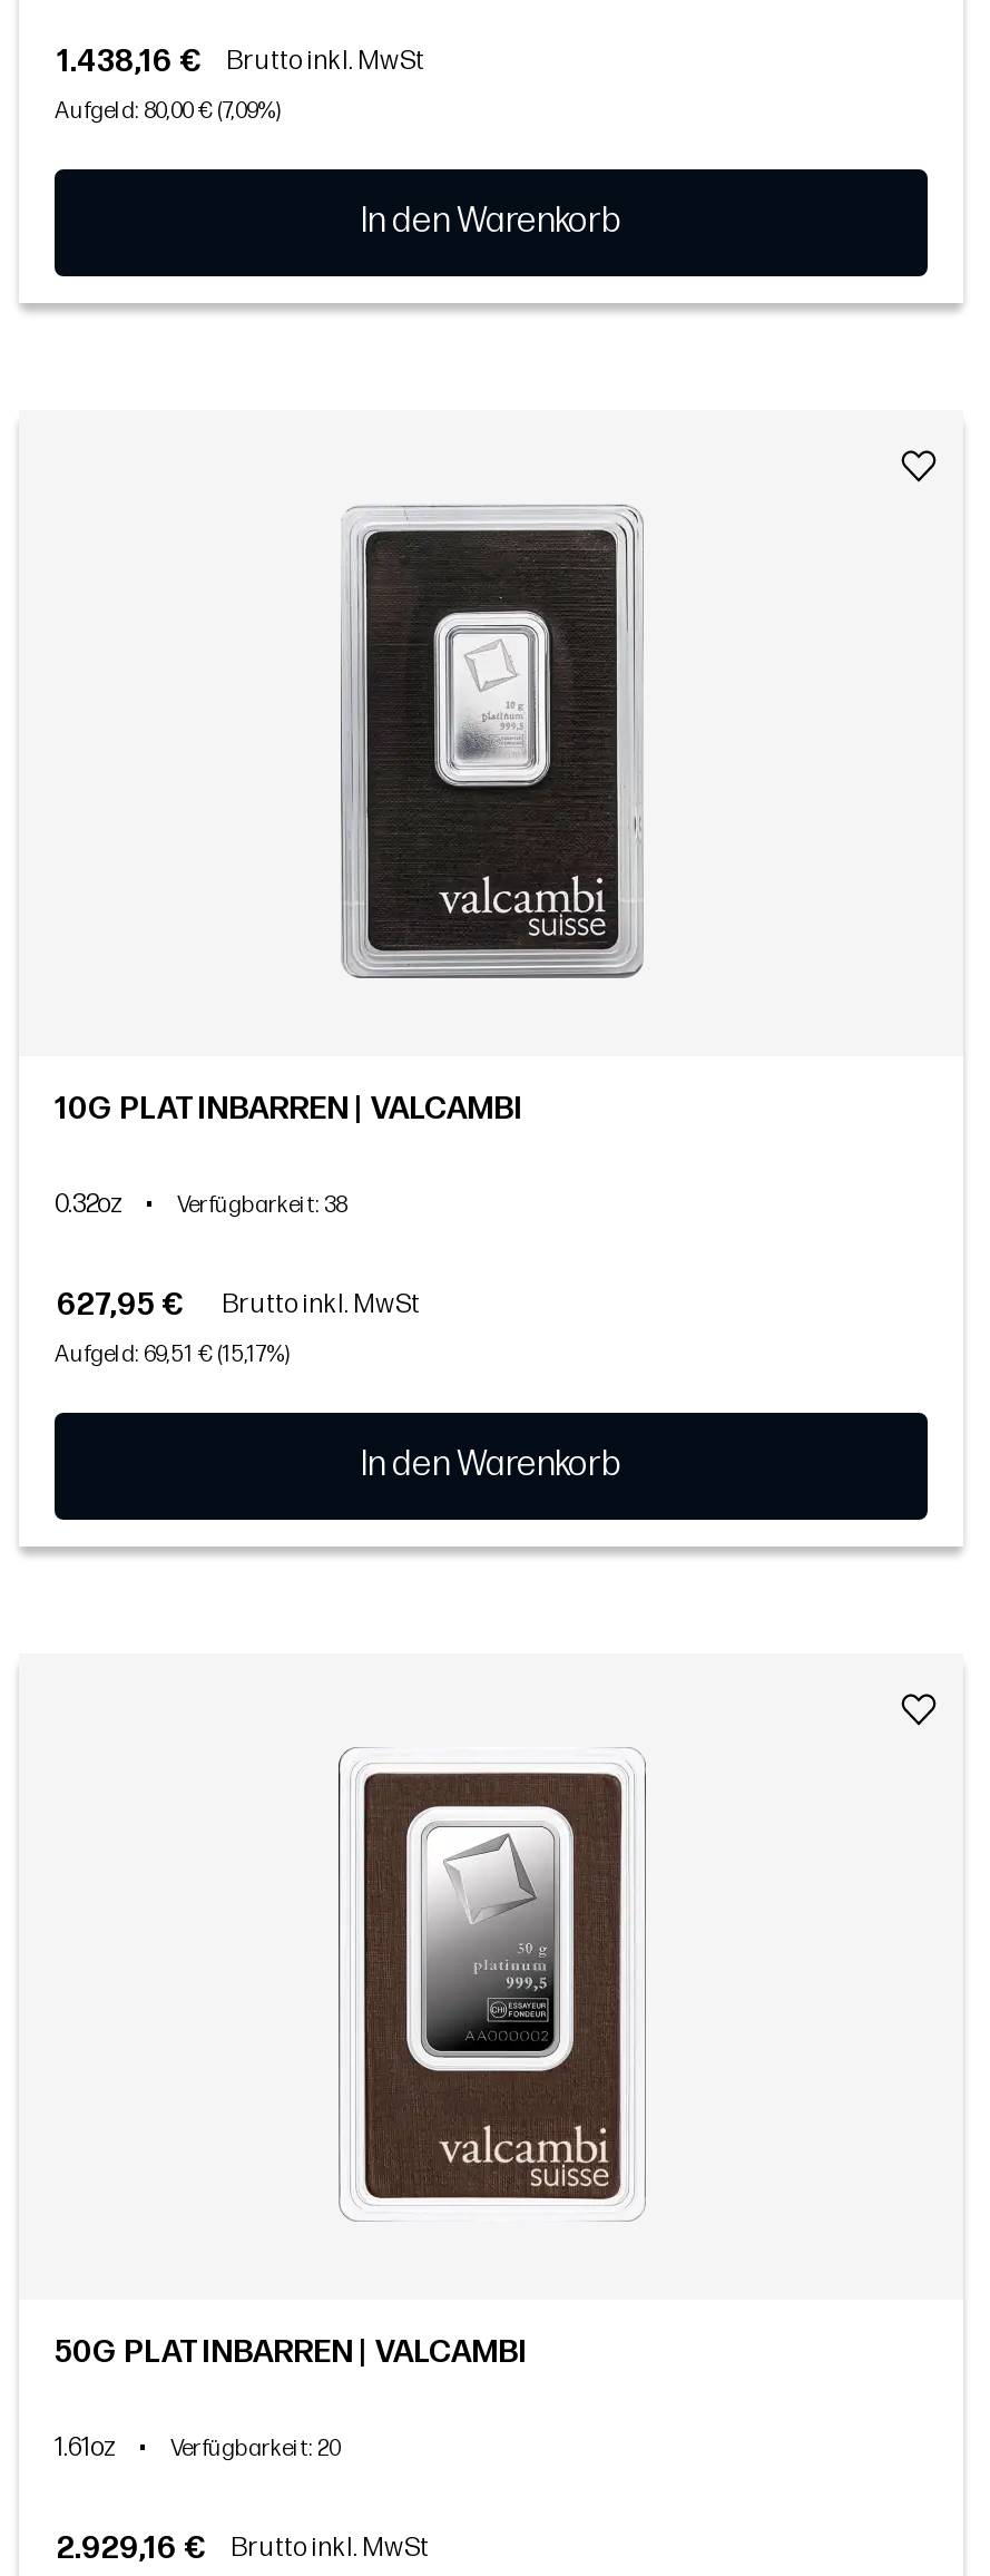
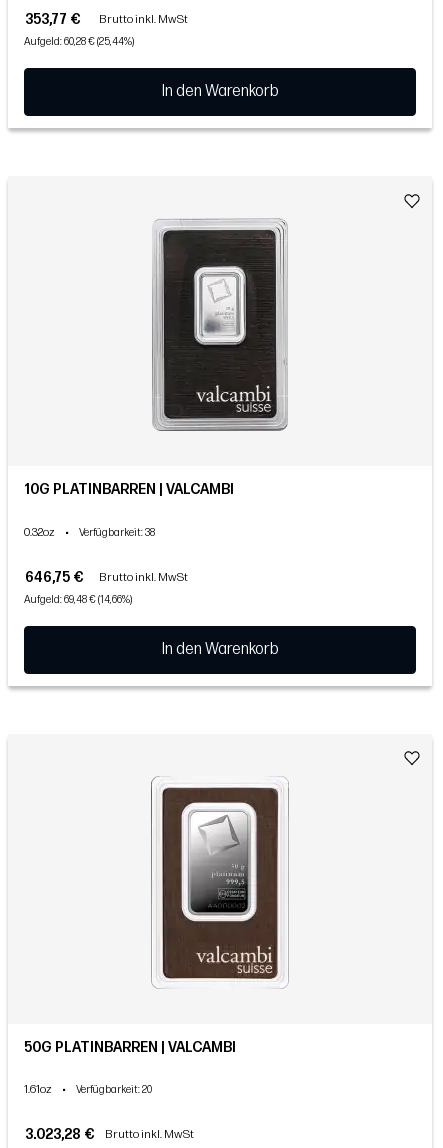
[57,42,424,80] 1.438,16 € Brutto inkl. MwSt -> [25,11,188,28] 353,77 € Brutto inkl. MwSt
[55,97,280,124] Aufgeld: 80,00 € (7,09%) -> [24,36,134,48] Aufgeld: 60,28 € (25,44%)
[57,1285,420,1323] 627,95 € Brutto inkl. MwSt -> [25,569,188,586] 646,75 € Brutto inkl. MwSt
[55,1341,288,1367] Aufgeld: 69,51 € (15,17%) -> [24,594,132,606] Aufgeld: 69,48 € (14,66%)
[57,2528,429,2566] 2.929,16 € Brutto inkl. MwSt -> [25,1126,194,1143] 3.023,28 € Brutto inkl. MwSt

